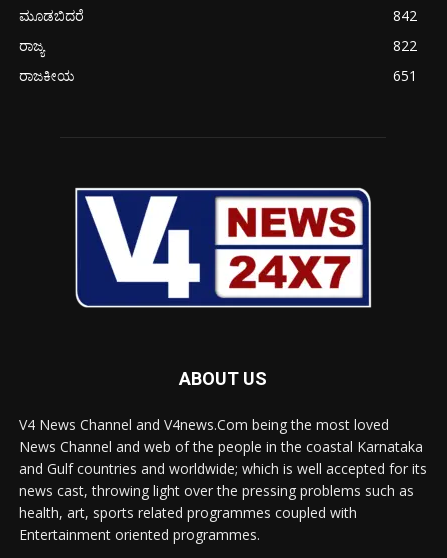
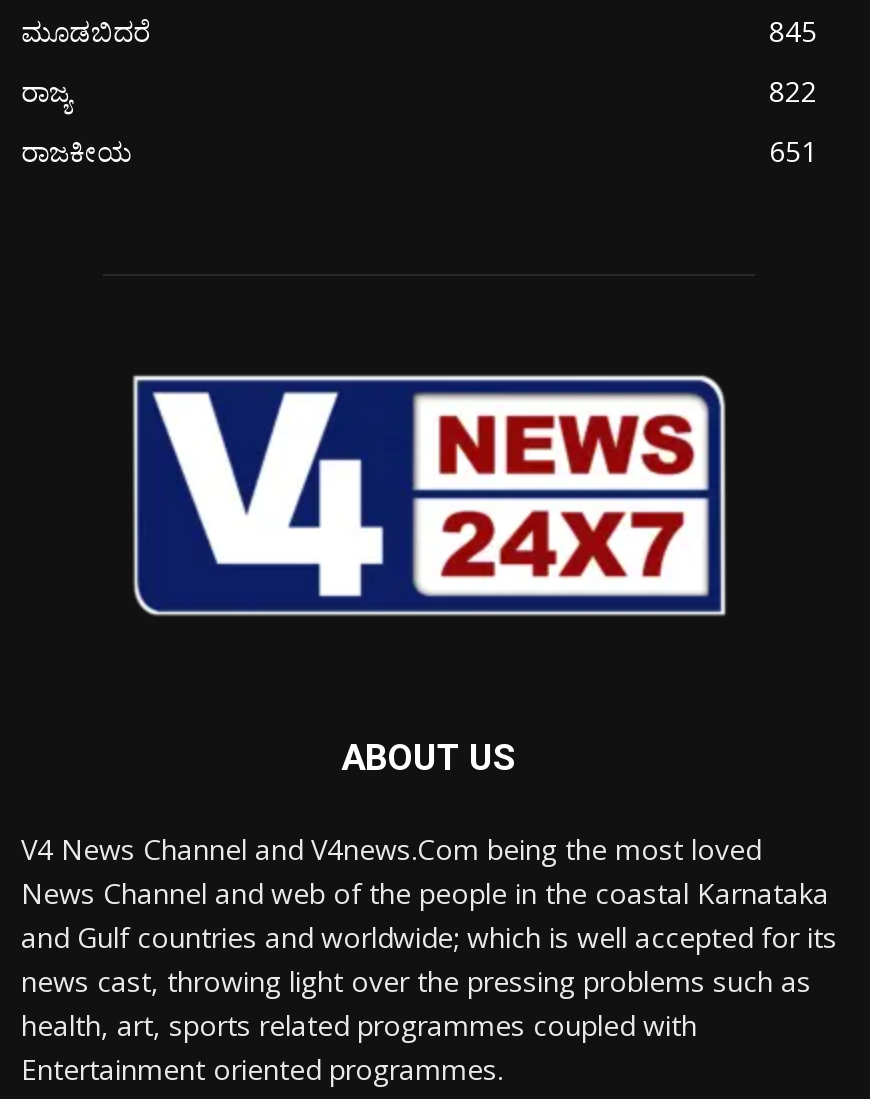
[393,6,417,25] 842 -> [769,12,817,50] 845

